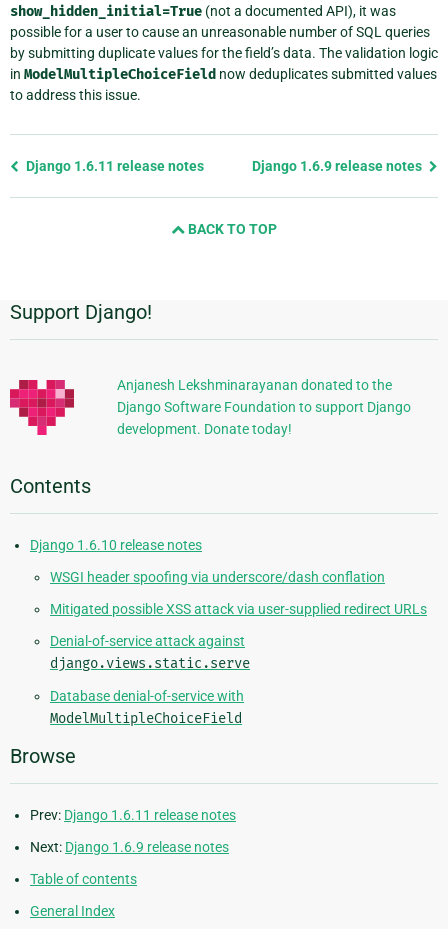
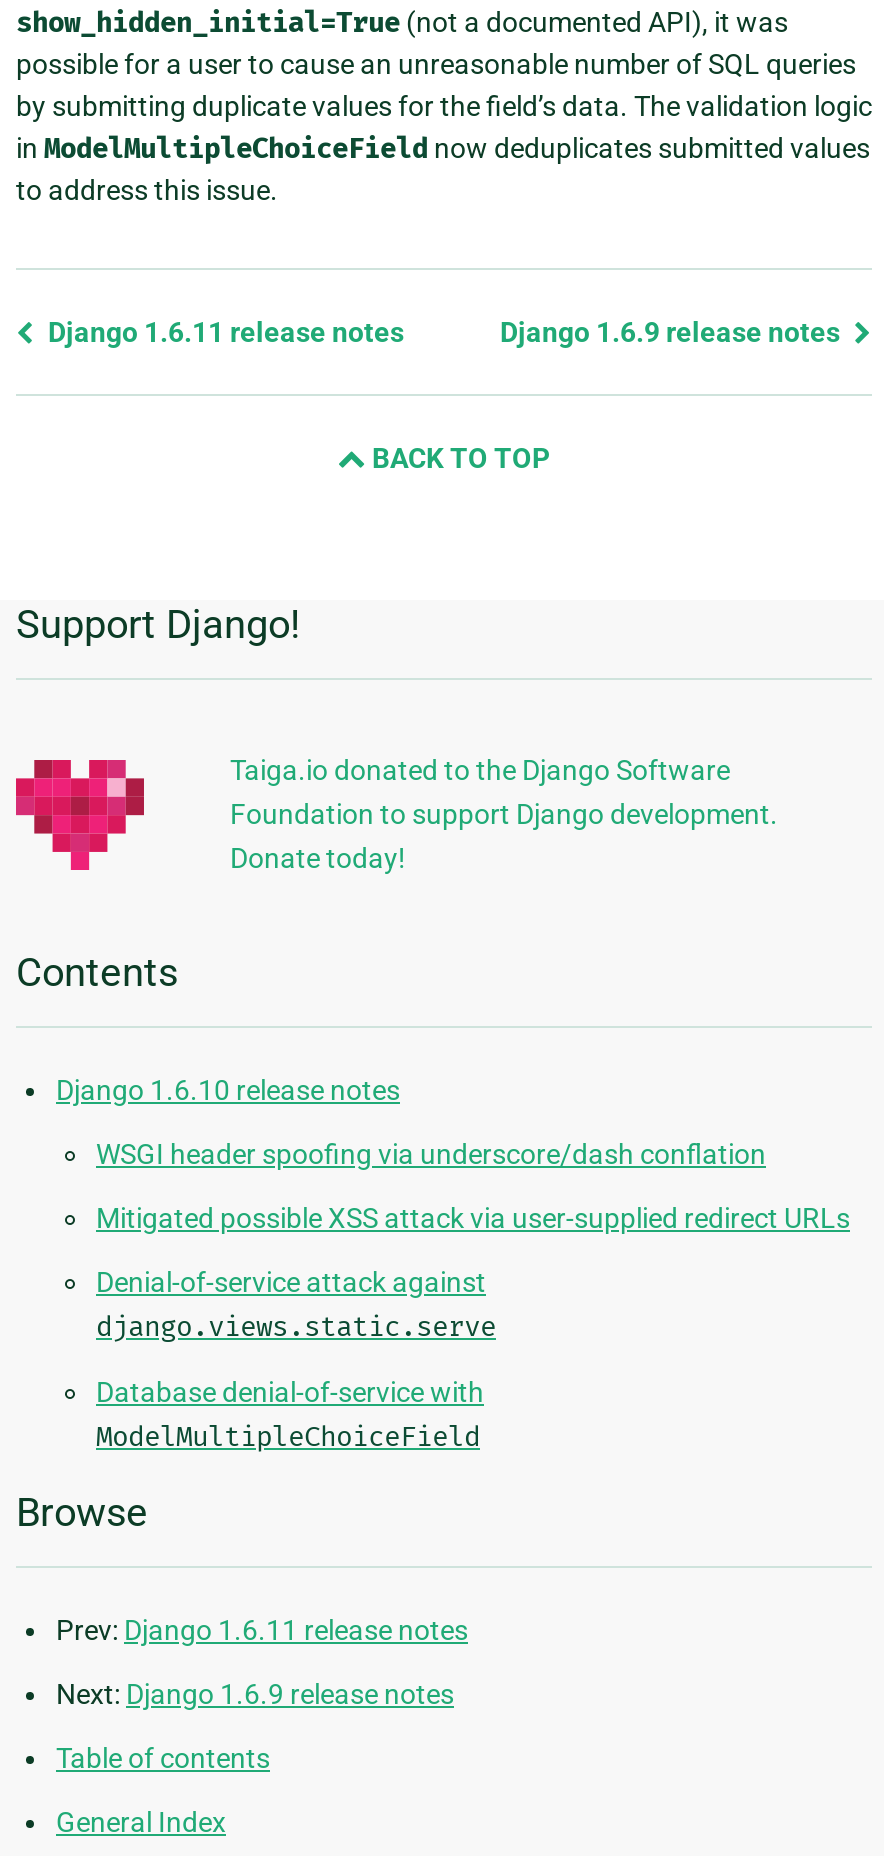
[117,377,411,437] Anjanesh Lekshminarayanan donated to the | Django Software Foundation to support Django | development. Donate today! -> [230,753,778,873] Taiga.io donated to the Django Software | Foundation to support Django development. | Donate today!

